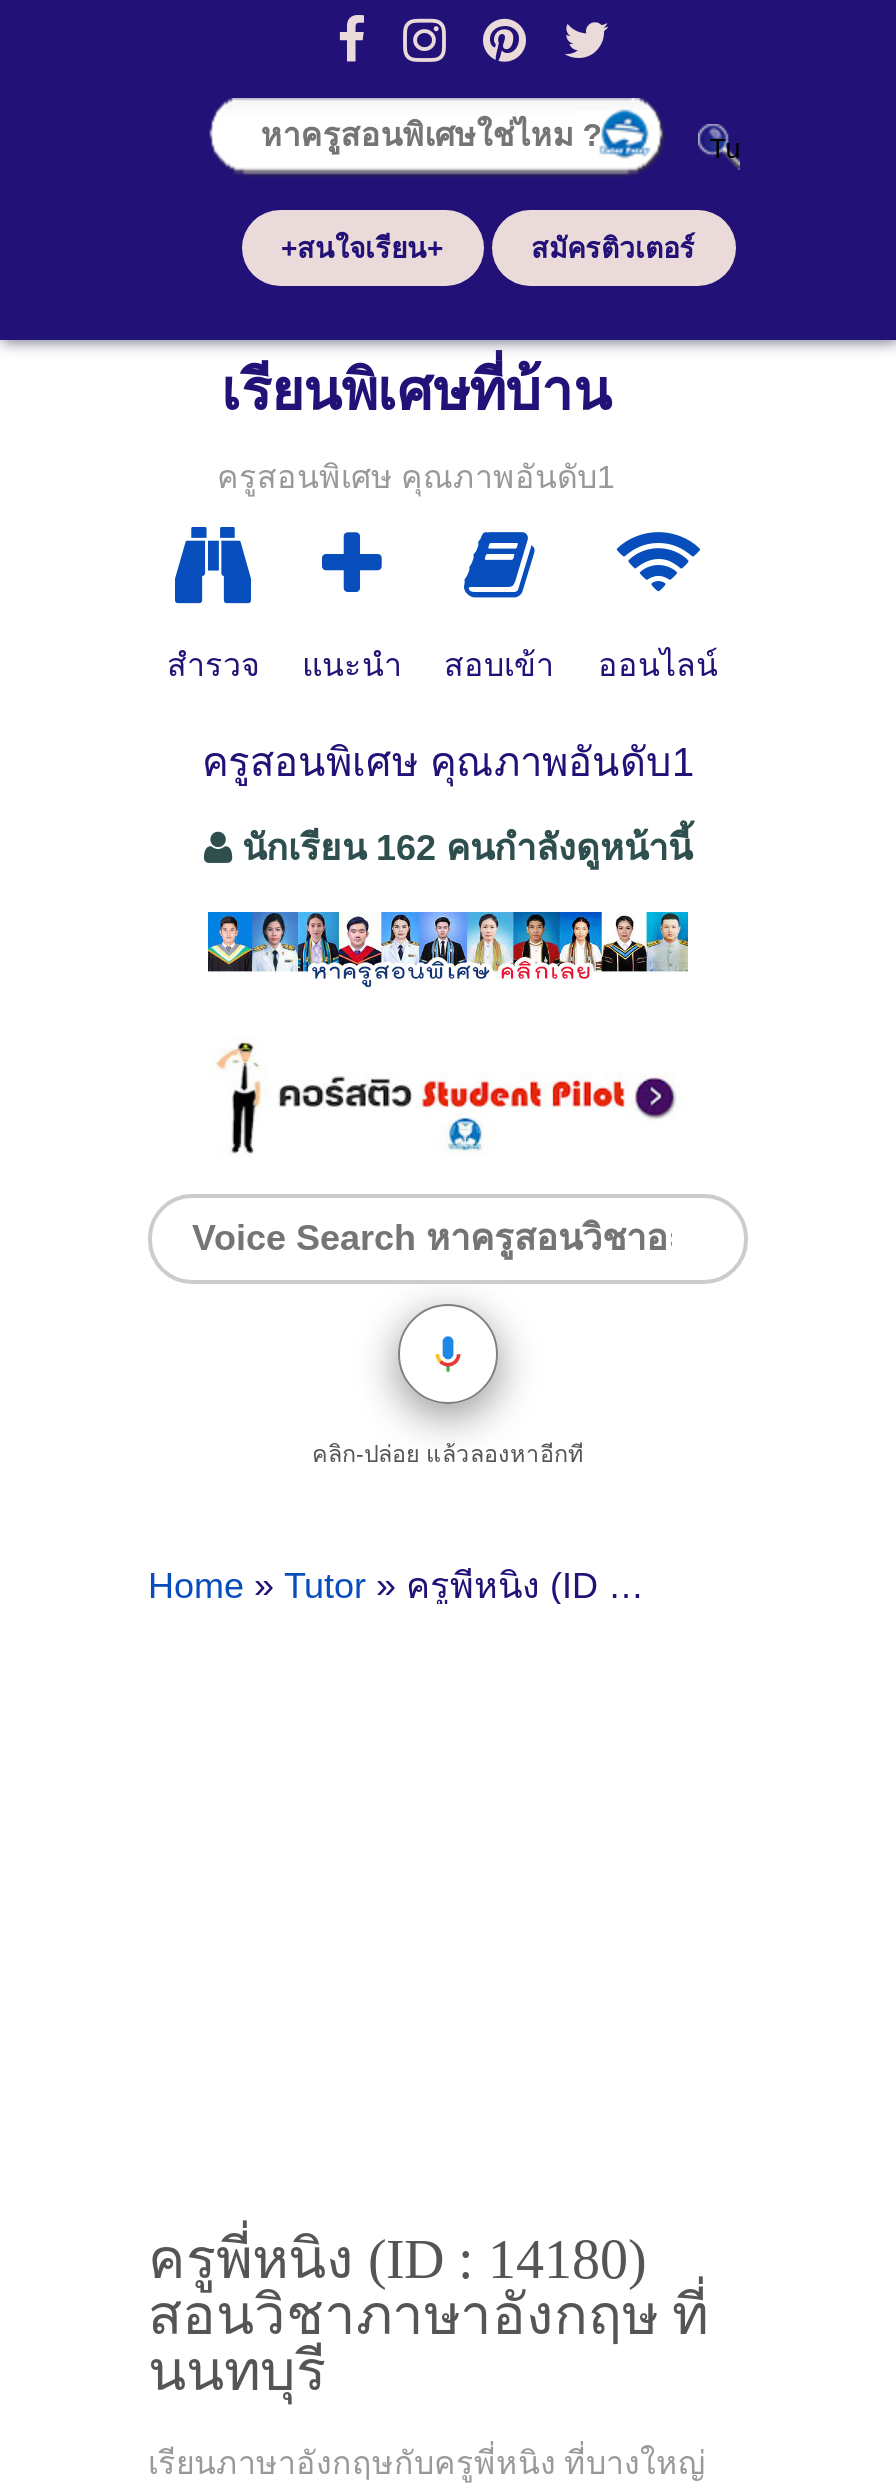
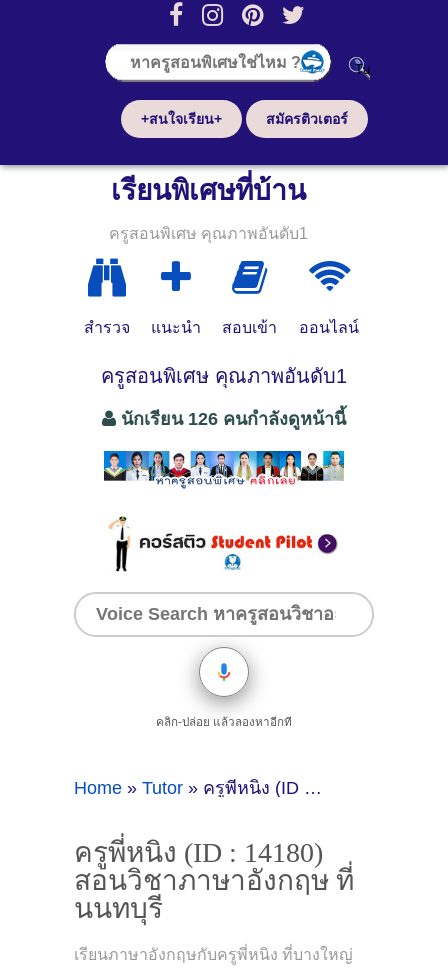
[232,828,692,868] นักเรียน 162 คนกำลังดูหน้านี้ -> [116,409,346,429] นักเรียน 126 คนกำลังดูหน้านี้

